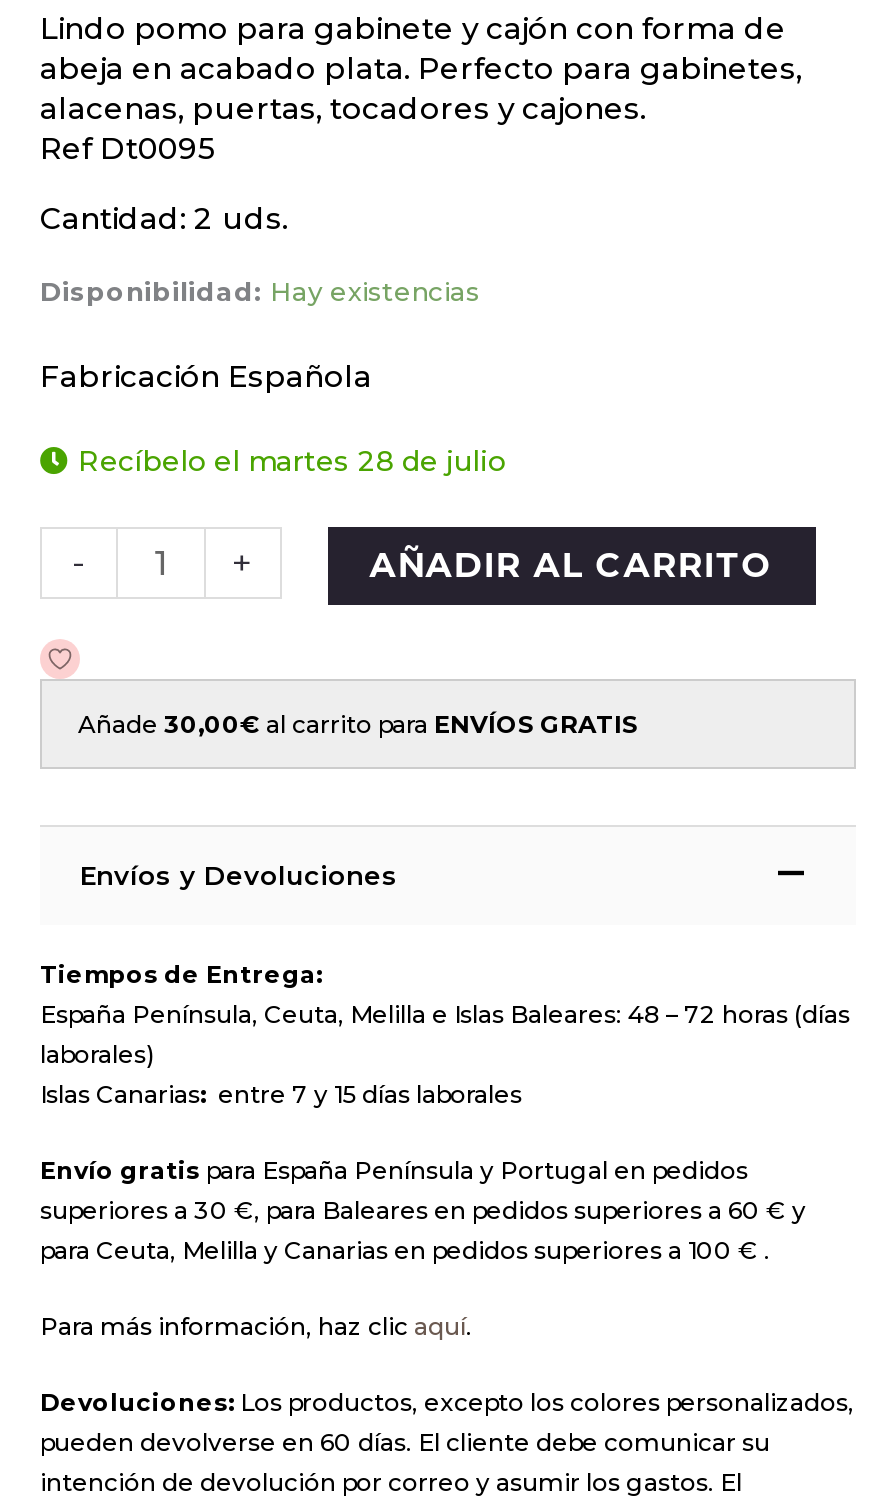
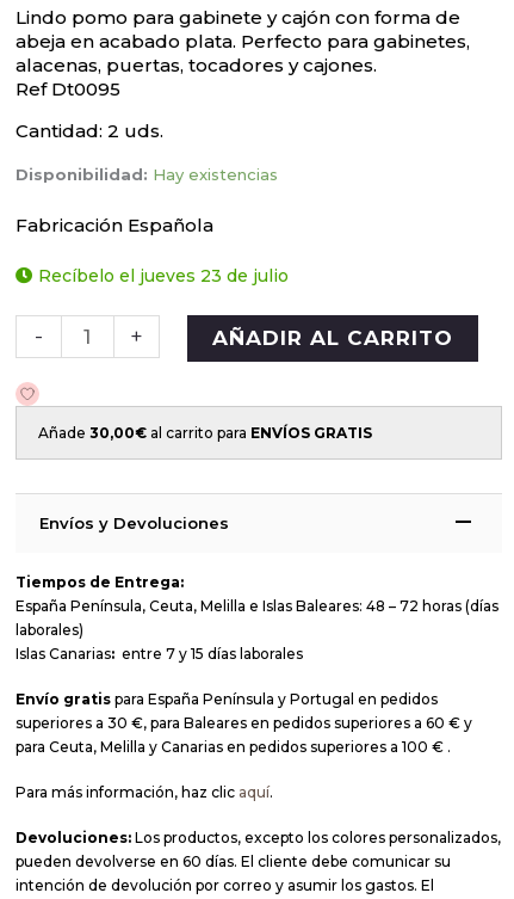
[78,444,506,480] Recíbelo el martes 28 de julio -> [38,266,289,287] Recíbelo el jueves 23 de julio

